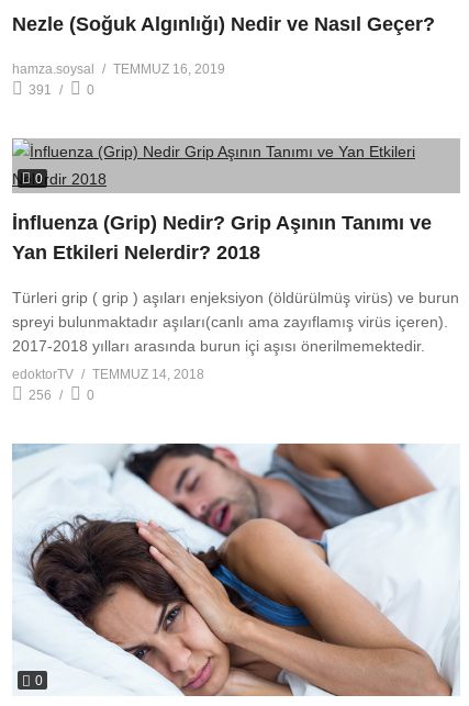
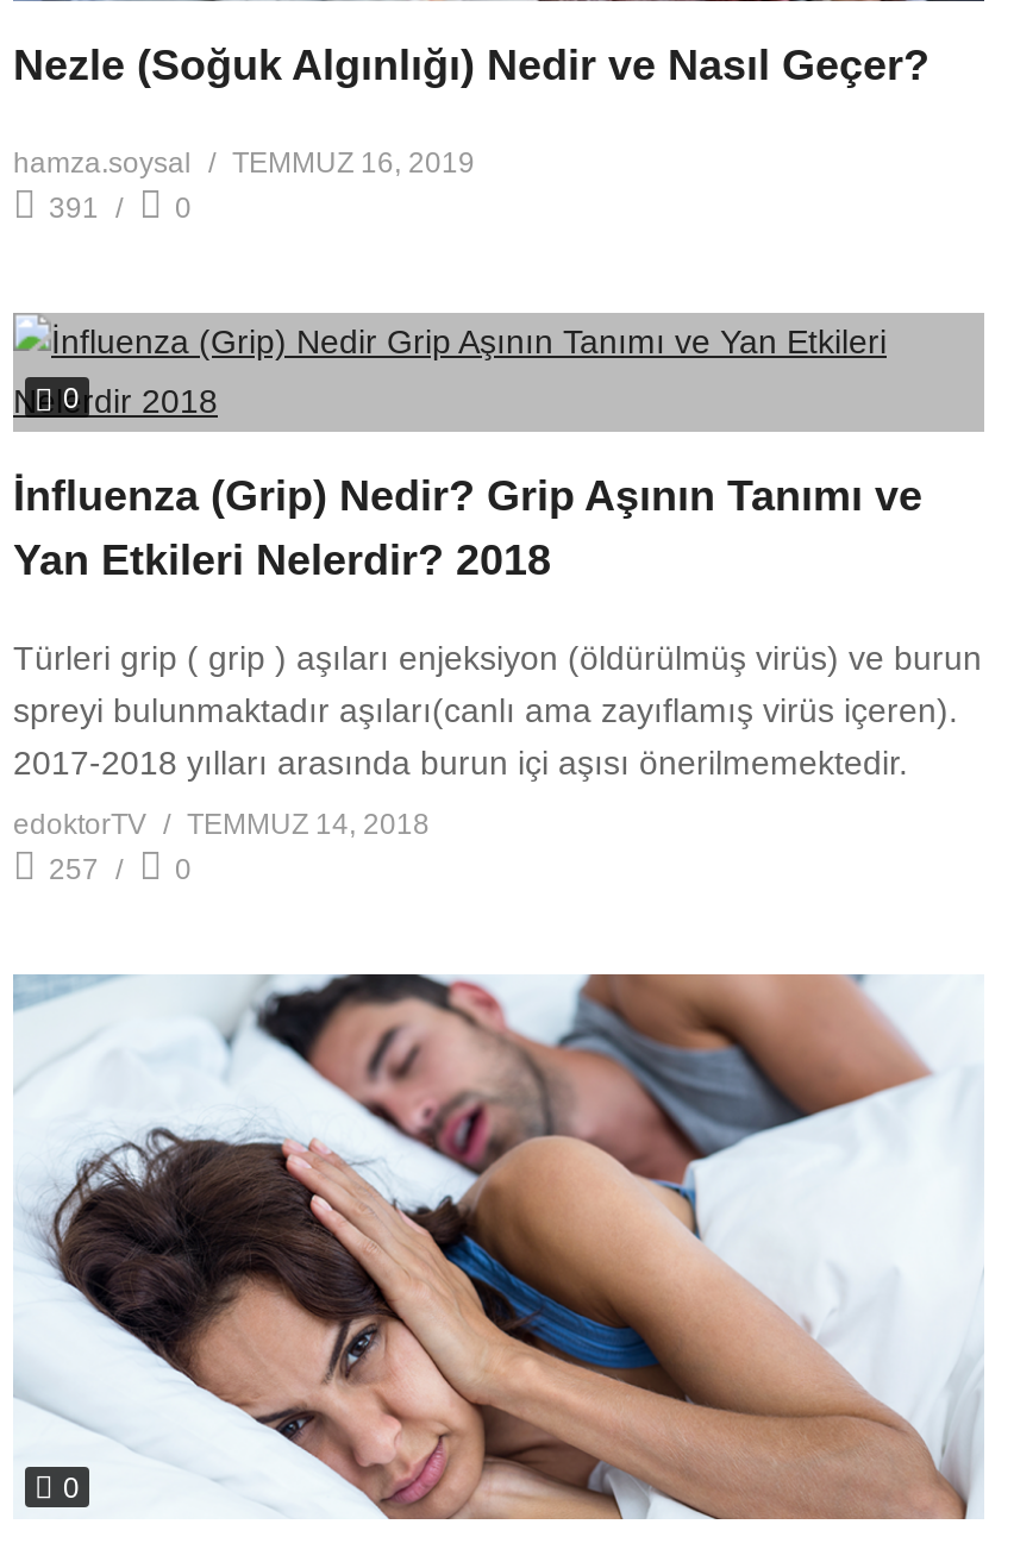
[29,388,52,403] 256 -> [49,852,99,885] 257

